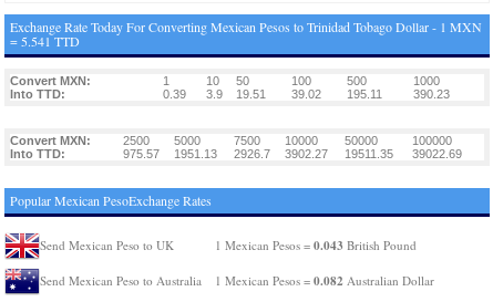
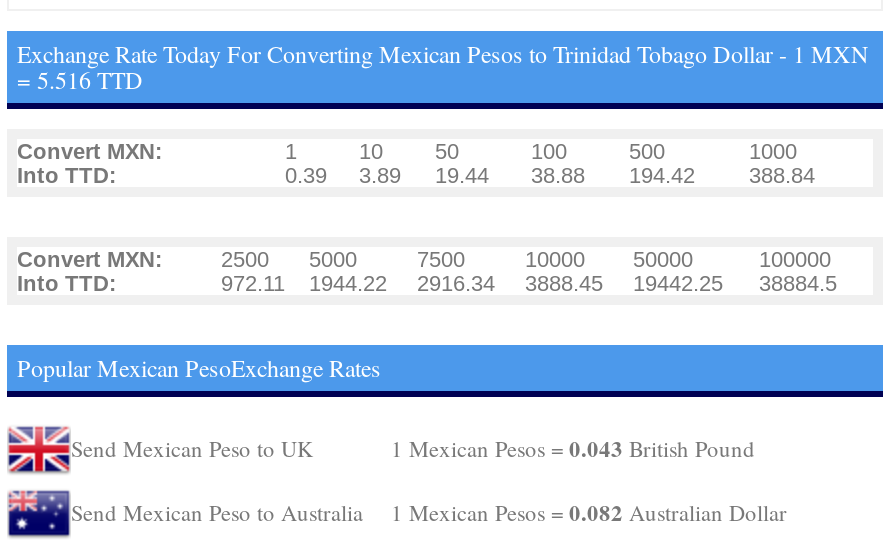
[10,32,80,50] = 5.541 TTD -> [17,63,143,95] = 5.516 TTD
[206,88,223,101] 3.9 -> [359,163,401,187] 3.89
[236,88,266,101] 19.51 -> [435,163,489,187] 19.44
[291,88,321,101] 39.02 -> [531,163,585,187] 38.88
[347,88,382,101] 195.11 -> [629,163,695,187] 194.42
[413,88,450,101] 390.23 -> [749,163,815,187] 388.84
[123,147,160,161] 975.57 -> [221,271,285,295] 972.11
[174,147,217,161] 1951.13 -> [309,271,387,295] 1944.22
[234,147,270,161] 2926.7 -> [417,271,495,295] 2916.34
[285,147,328,161] 3902.27 -> [525,271,603,295] 3888.45
[345,147,393,161] 19511.35 -> [633,271,723,295] 19442.25
[412,147,462,161] 39022.69 -> [759,271,837,295] 38884.5

